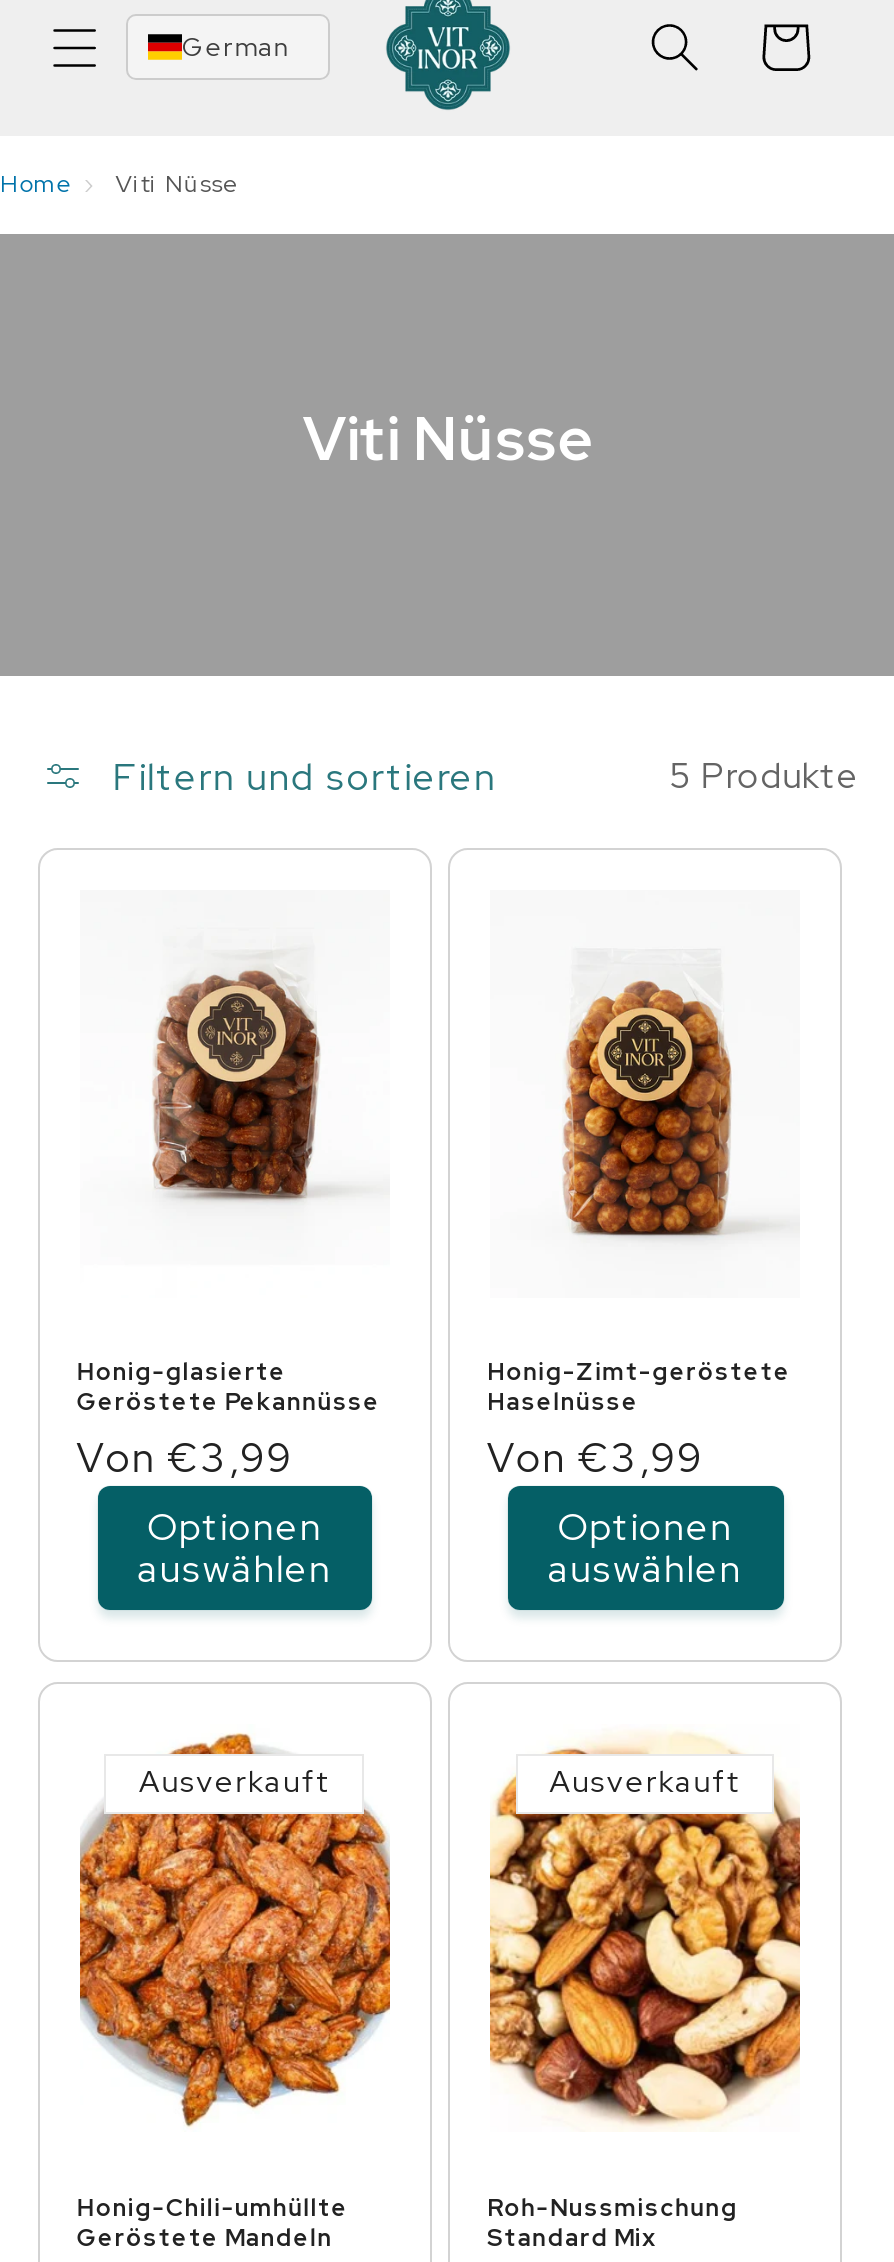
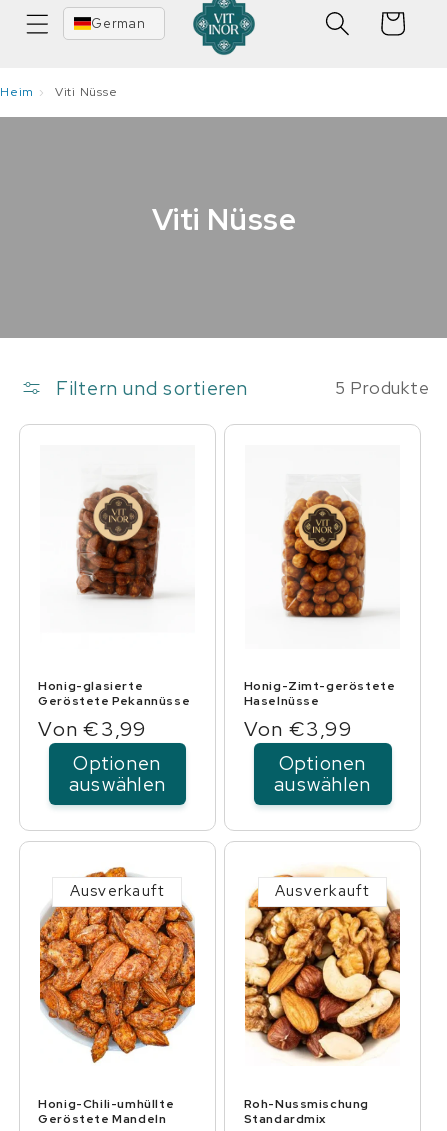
[0,168,96,200] Home › -> [0,84,45,100] Heim ›
[487,2222,655,2254] Standard Mix -> [243,1111,326,1127] Standardmix

